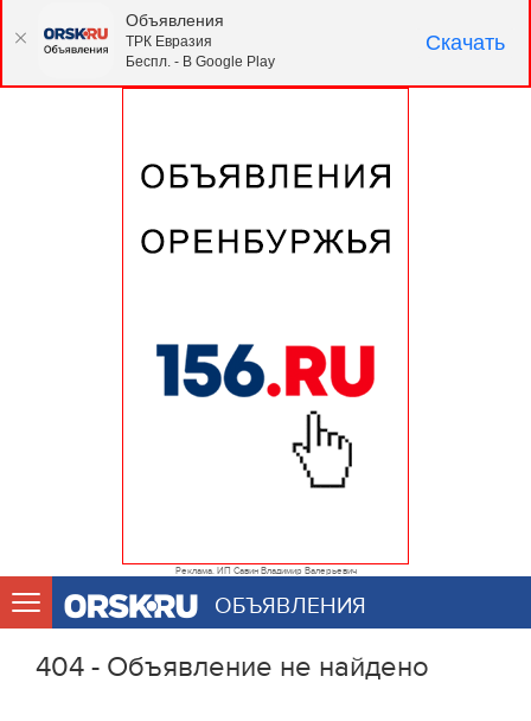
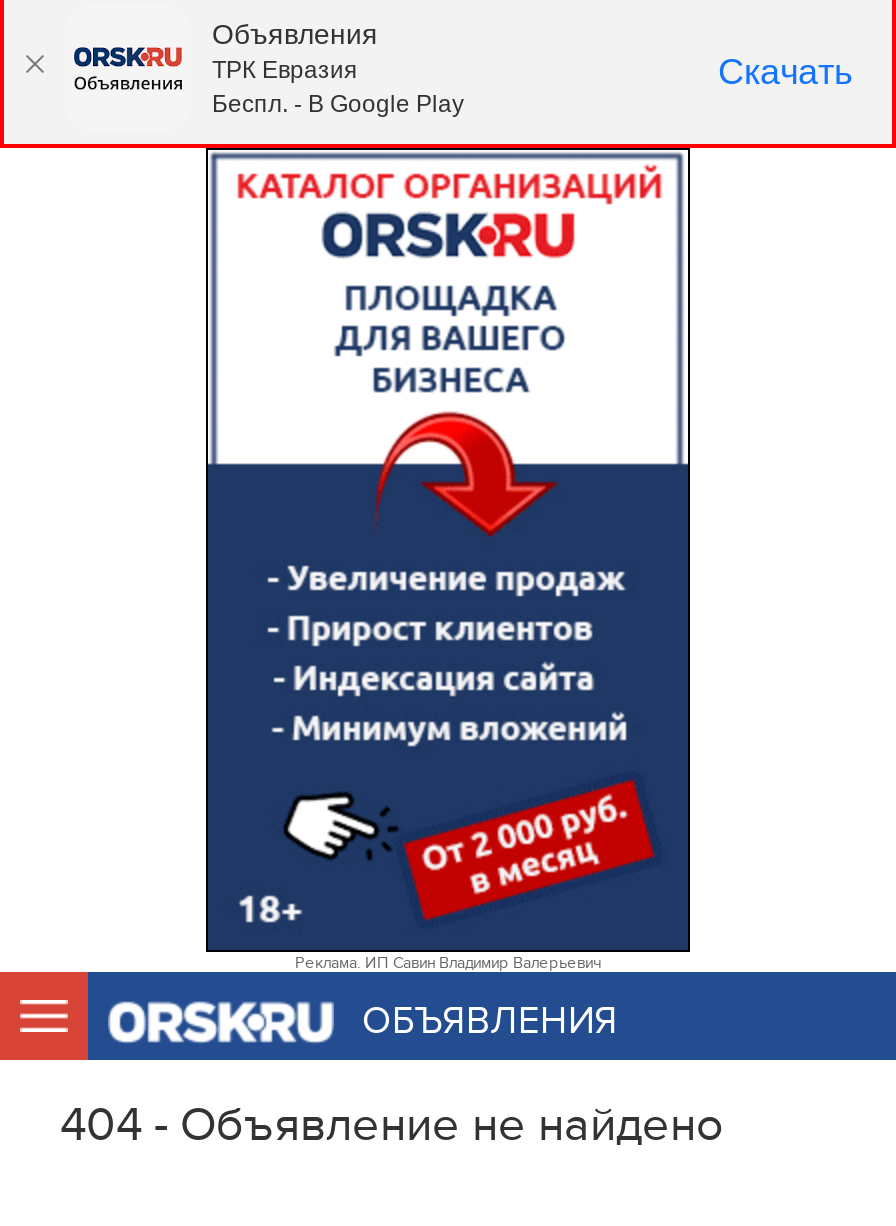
[121,87,410,566] [image] -> [204,146,692,954] [image]

